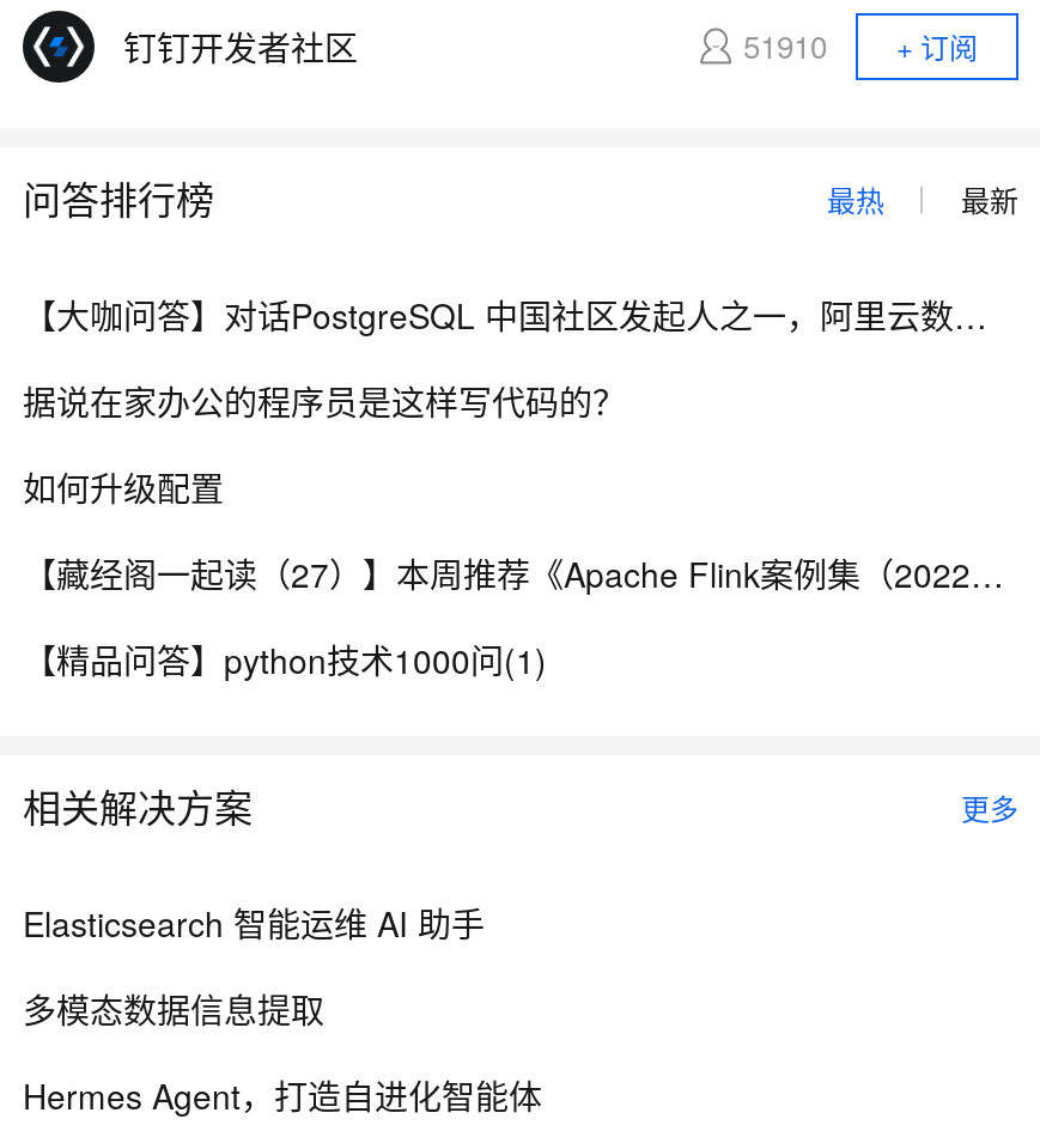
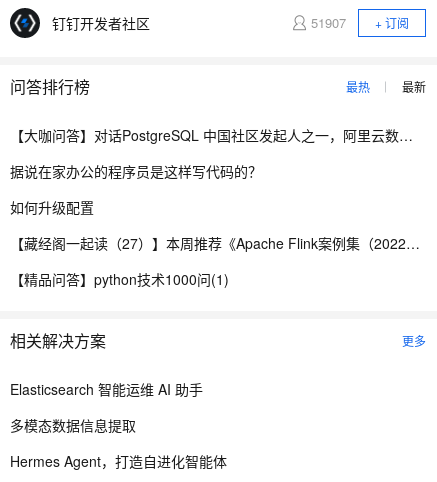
[743,23,978,68] 51910 + 订阅 -> [311,13,409,32] 51907 + 订阅

